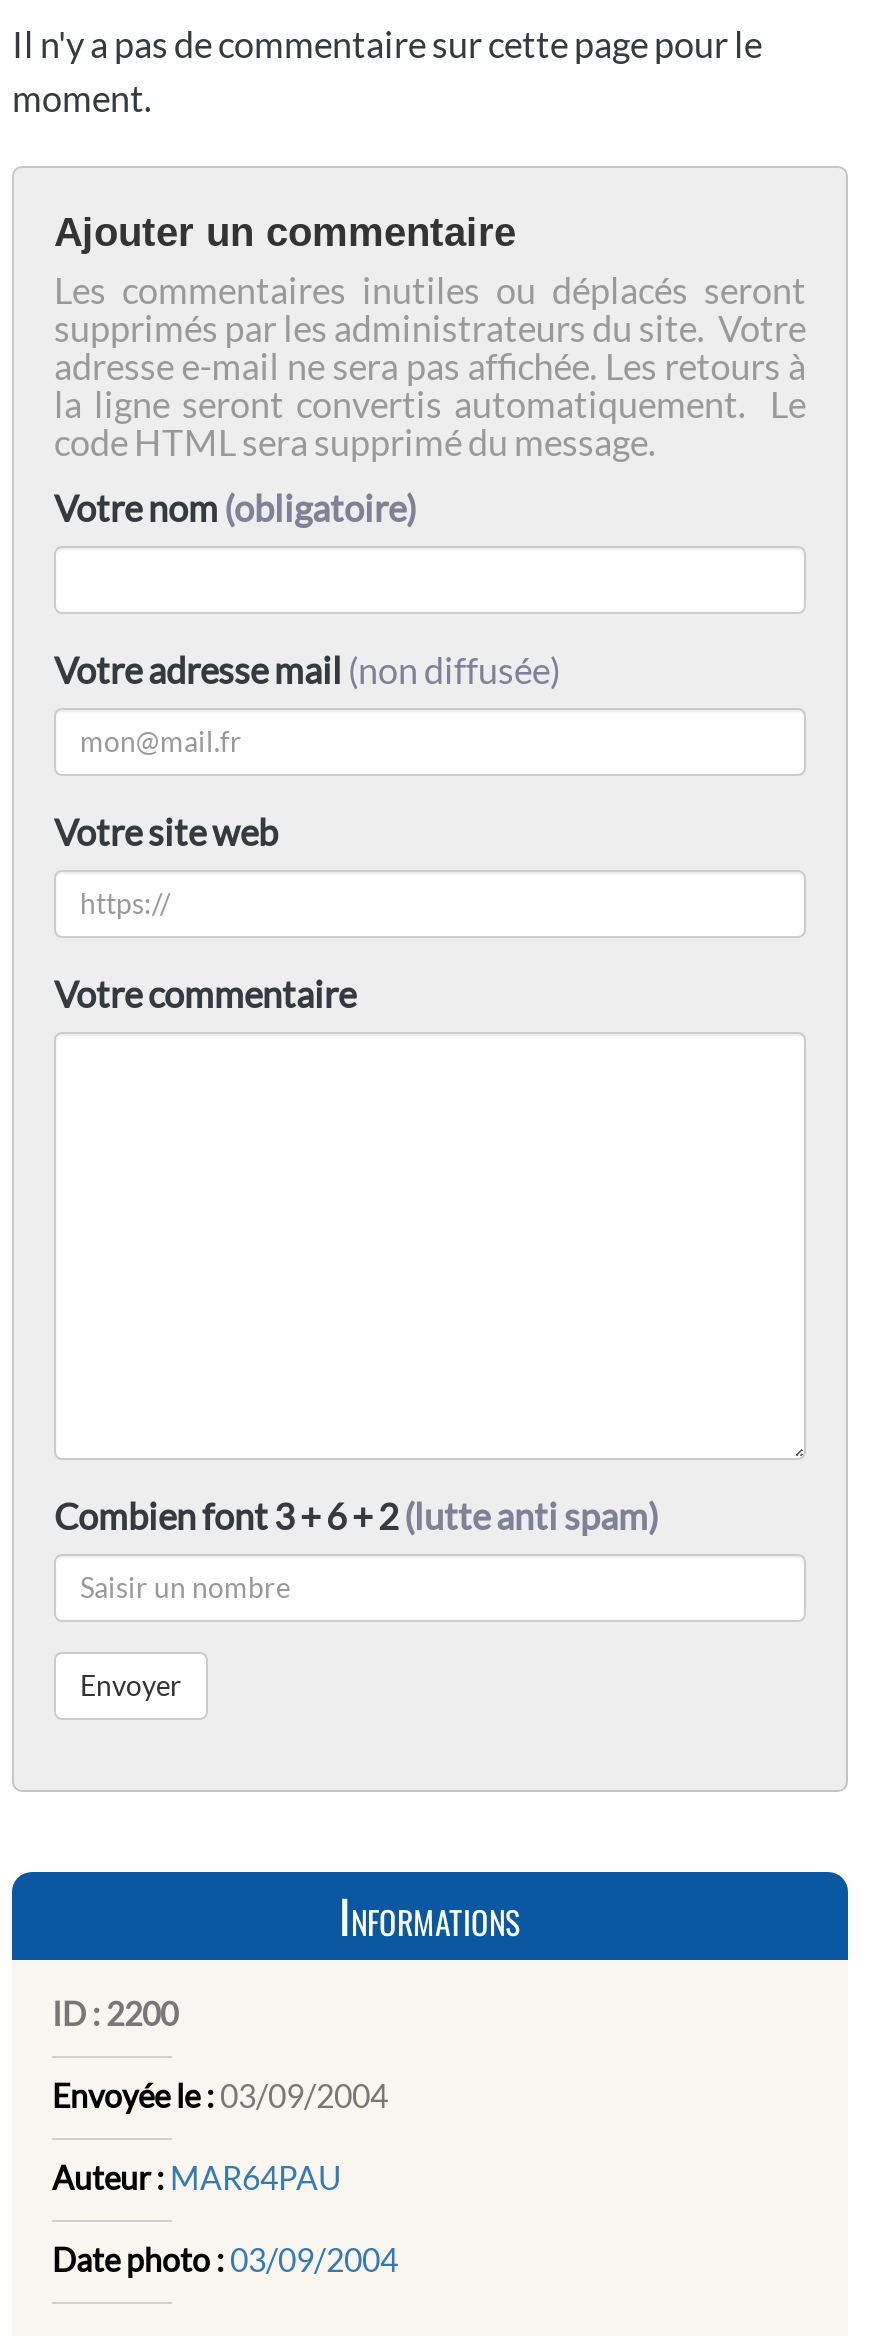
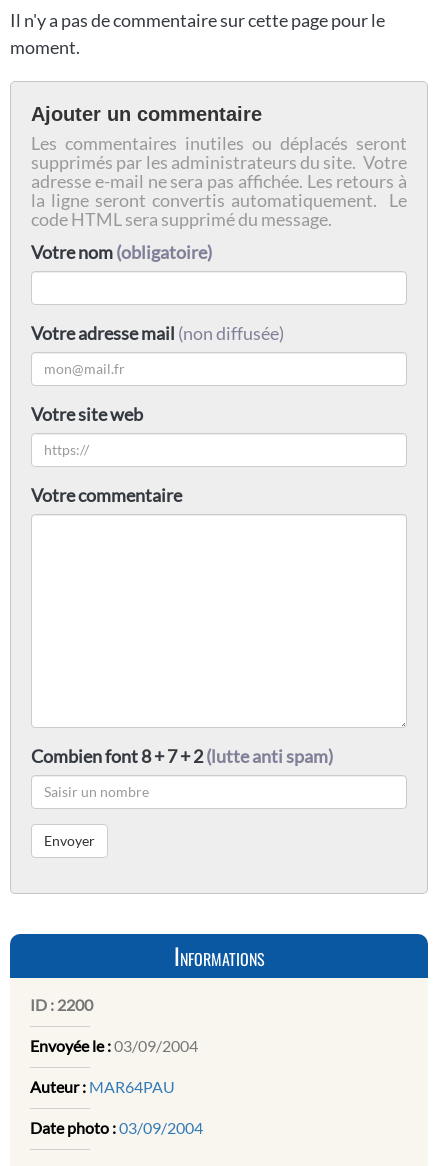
[54,1494,658,1538] Combien font 3 + 6 + 2 (lutte anti spam) -> [31,745,333,767] Combien font 8 + 7 + 2 (lutte anti spam)

